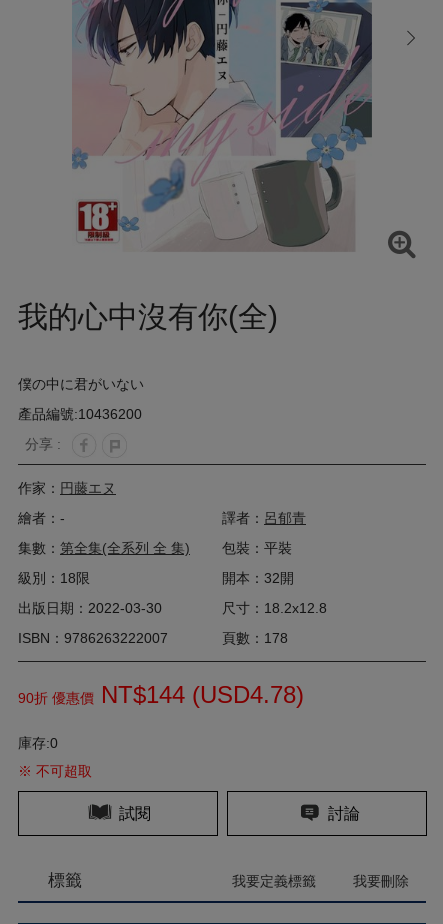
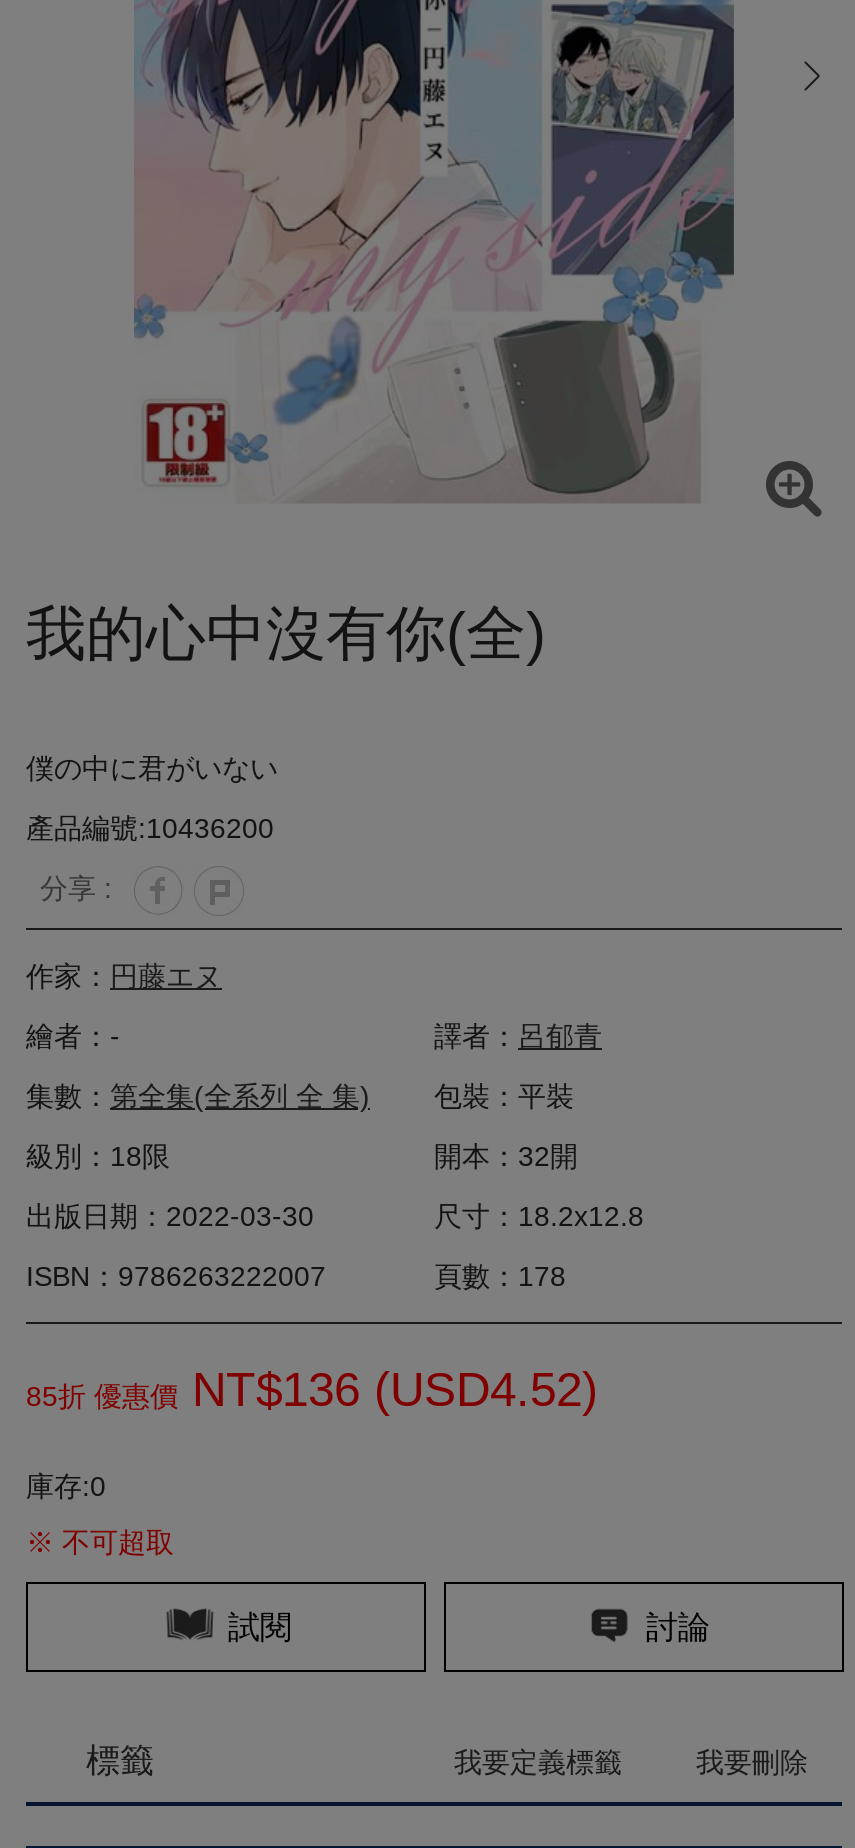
[18,681,304,708] 90折 優惠價NT$144 (USD4.78) -> [26,1362,598,1416] 85折 優惠價NT$136 (USD4.52)

